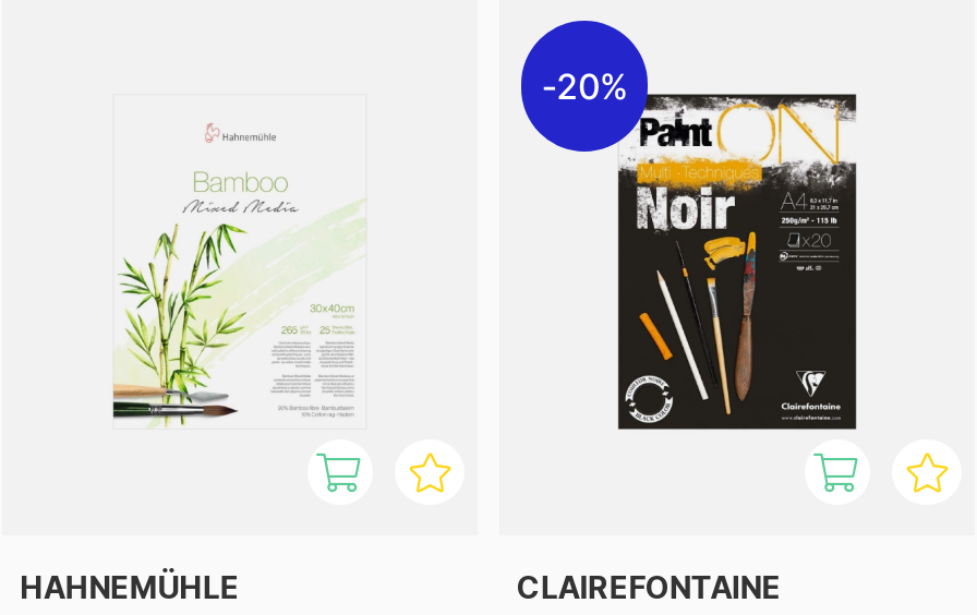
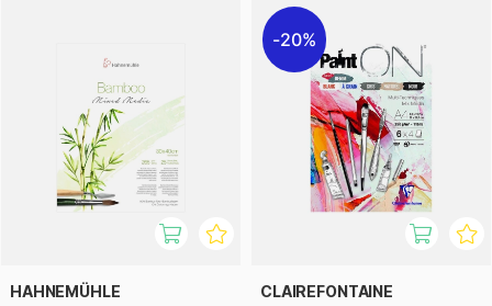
[615,93,859,431] [image] -> [310,44,433,213] [image]

